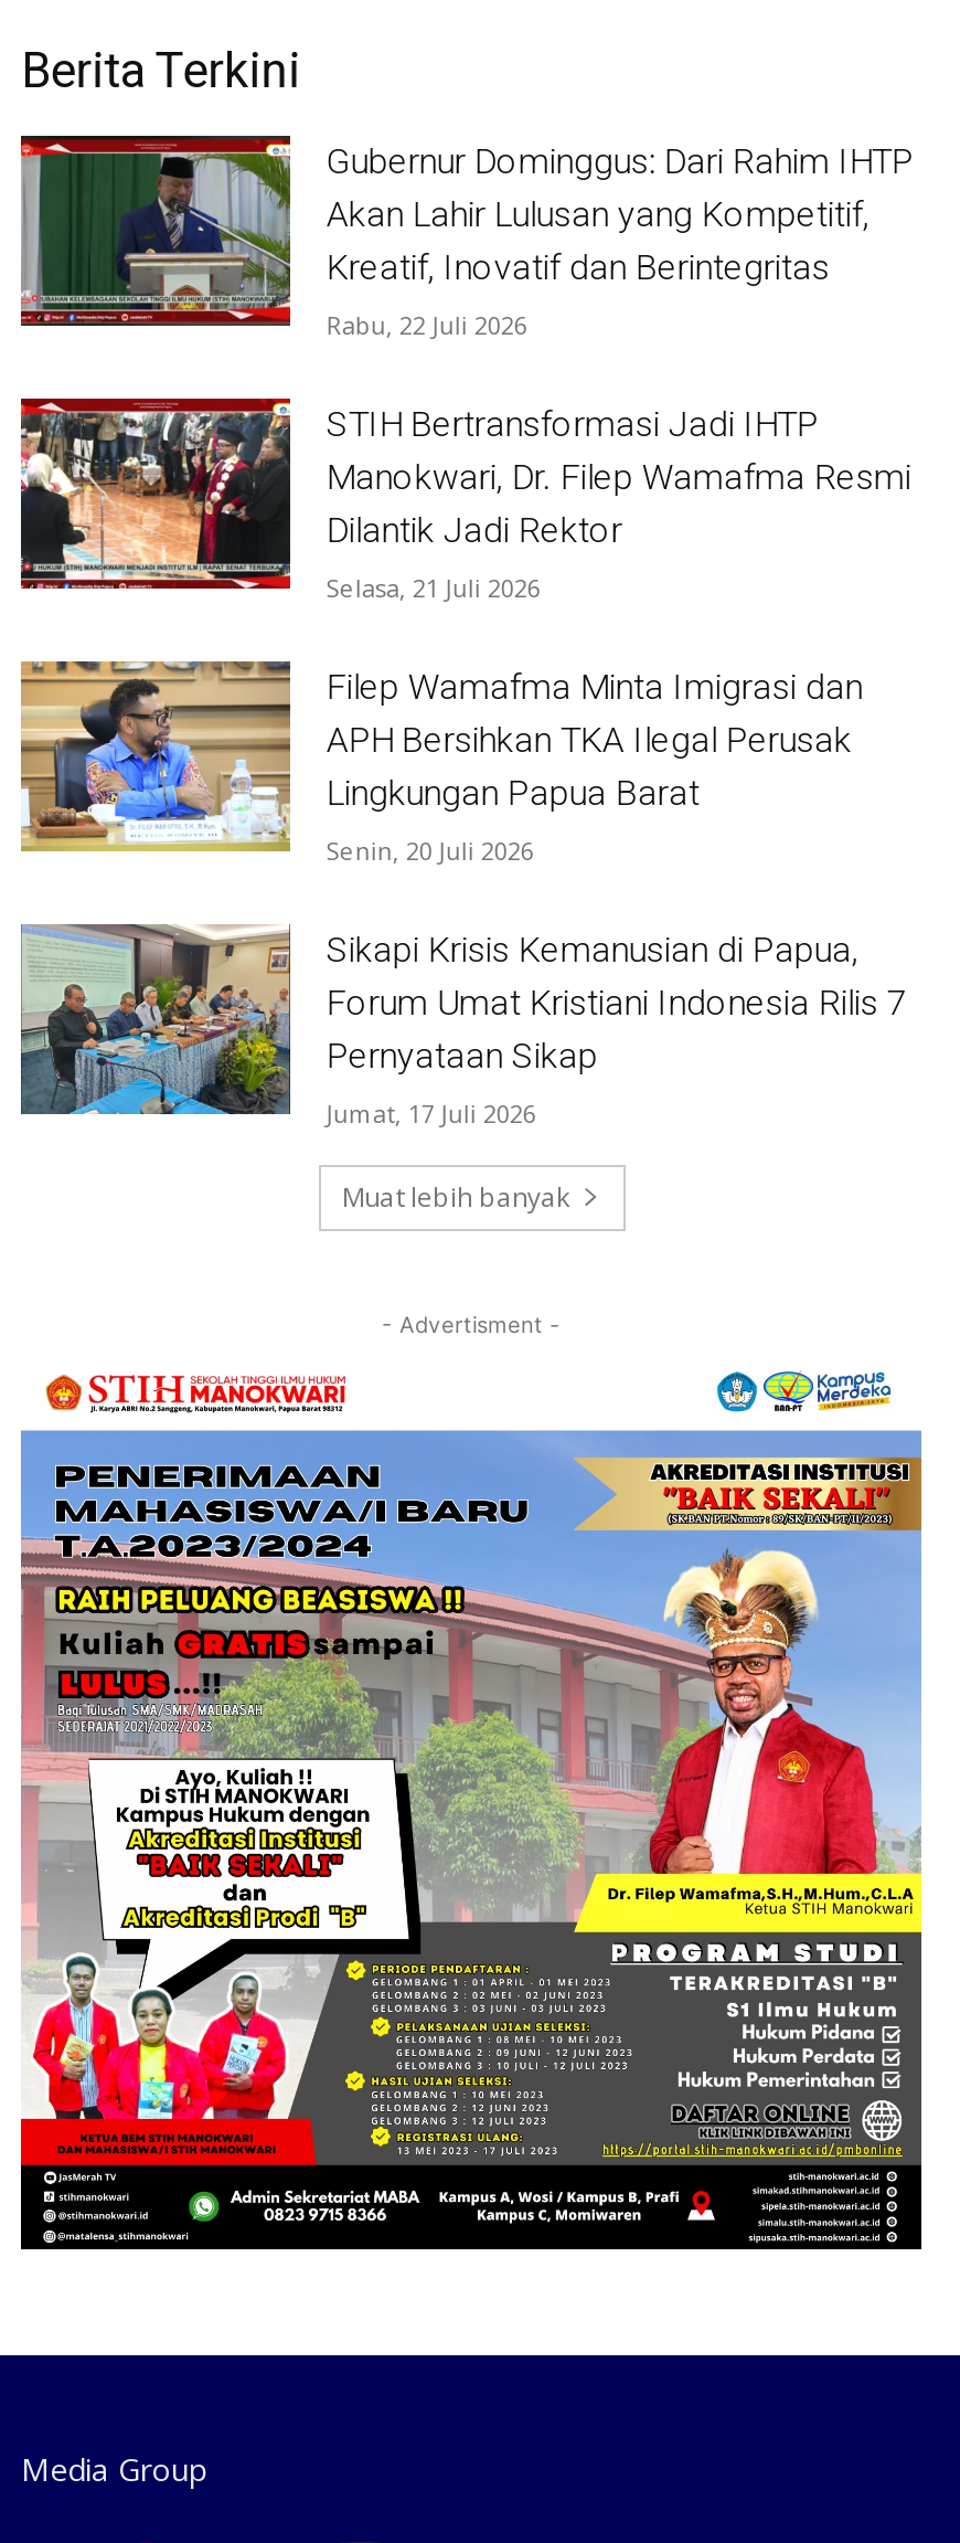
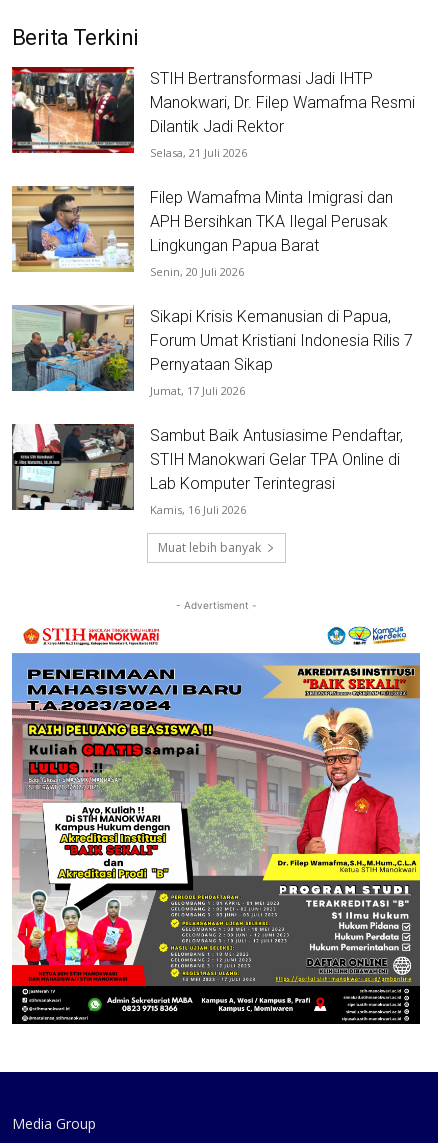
[21,134,913,341] [image] | Gubernur Dominggus: Dari Rahim IHTP | Akan Lahir Lulusan yang Kompetitif, | Kreatif, Inovatif dan Berintegritas | Rabu, 22 Juli 2026 -> none
moved [17,401,911,1130] -> [10,68,415,398]: [image] | STIH Bertransformasi Jadi IHTP | Manokwari, Dr. Filep Wamafma Resmi | ... | Pernyataan Sikap | Jumat, 17 Juli 2026
none -> [12,423,403,517] [image] | Sambut Baik Antusiasime Pendaftar, | STIH Manokwari Gelar TPA Online di | Lab Komputer Terintegrasi | Kamis, 16 Juli 2026

